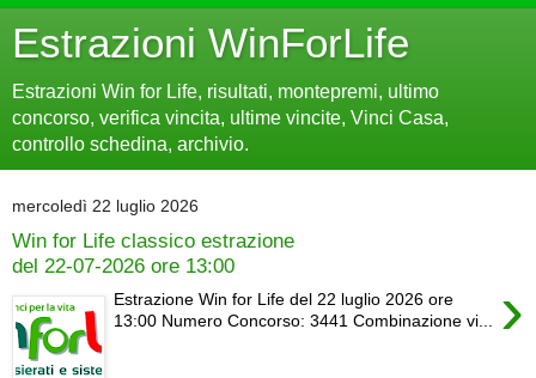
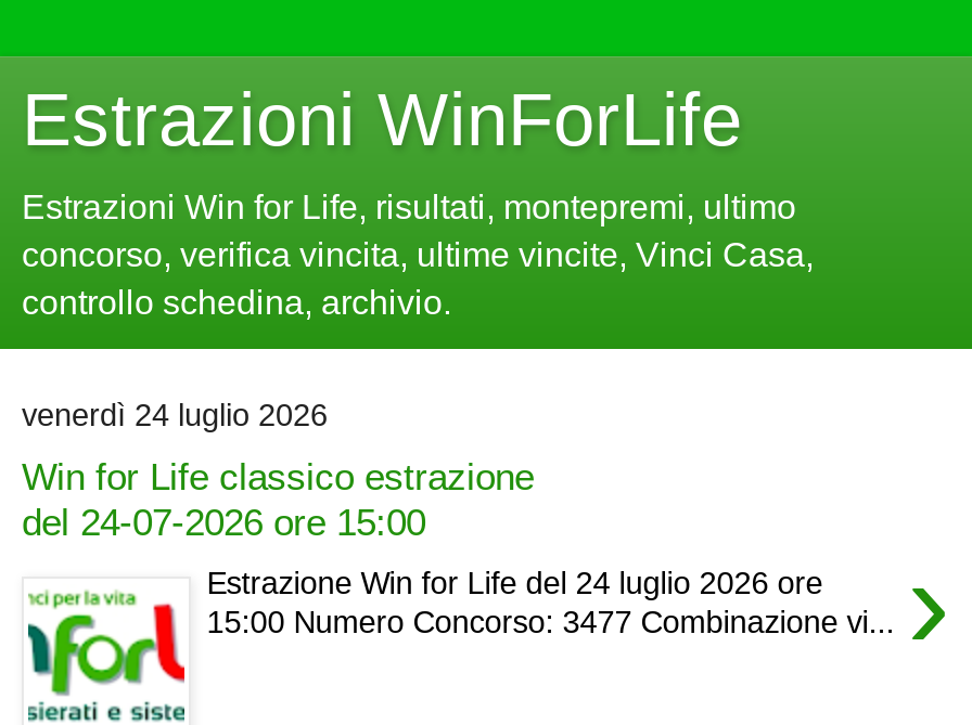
[12,196,199,215] mercoledì 22 luglio 2026 -> [22,397,328,431] venerdì 24 luglio 2026
[12,253,234,277] del 22-07-2026 ore 13:00 -> [22,500,425,543] del 24-07-2026 ore 15:00
[114,290,454,309] Estrazione Win for Life del 22 luglio 2026 ore -> [207,566,823,601] Estrazione Win for Life del 24 luglio 2026 ore
[114,311,493,330] 13:00 Numero Concorso: 3441 Combinazione vi... -> [207,605,894,640] 15:00 Numero Concorso: 3477 Combinazione vi...

